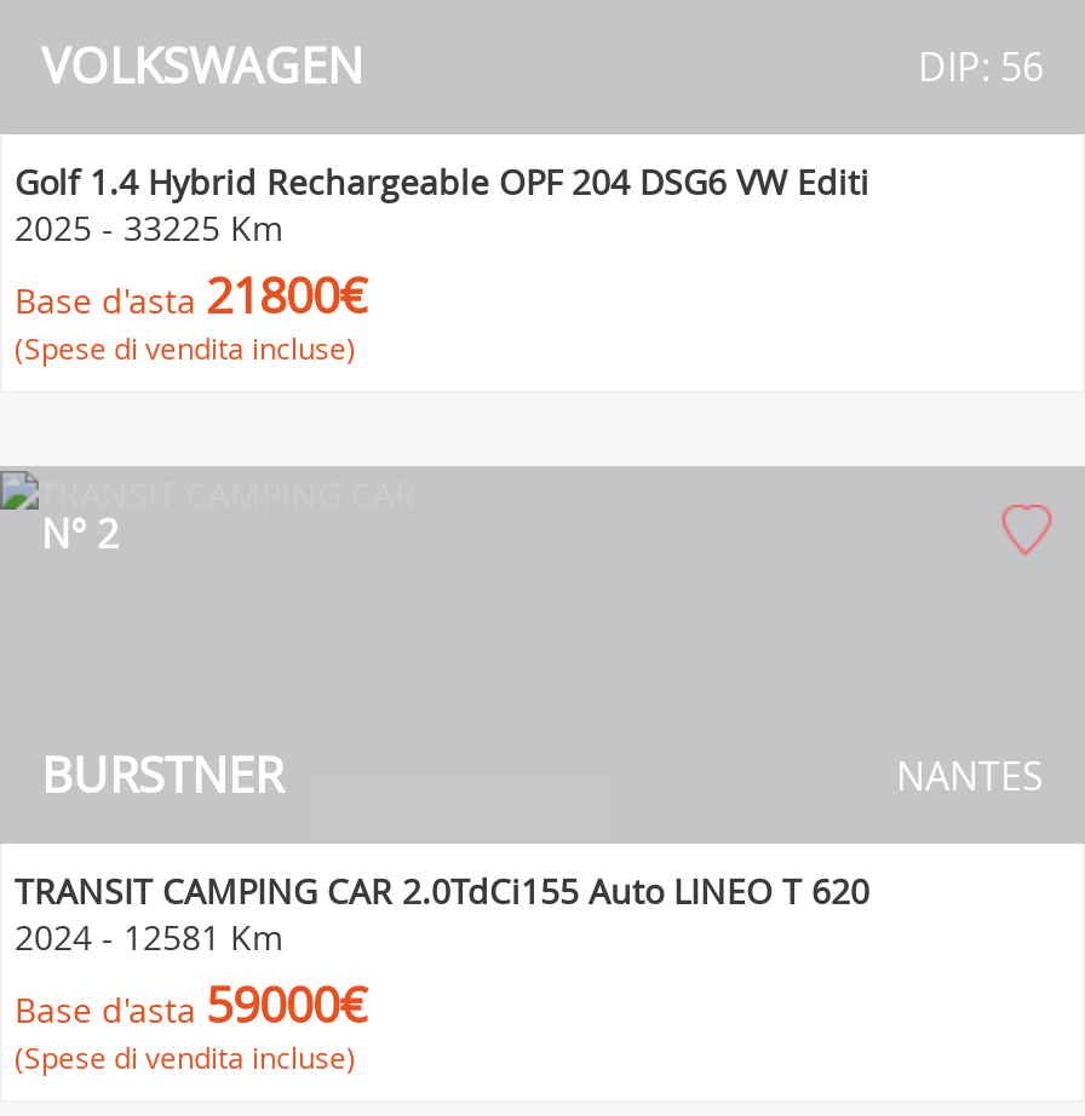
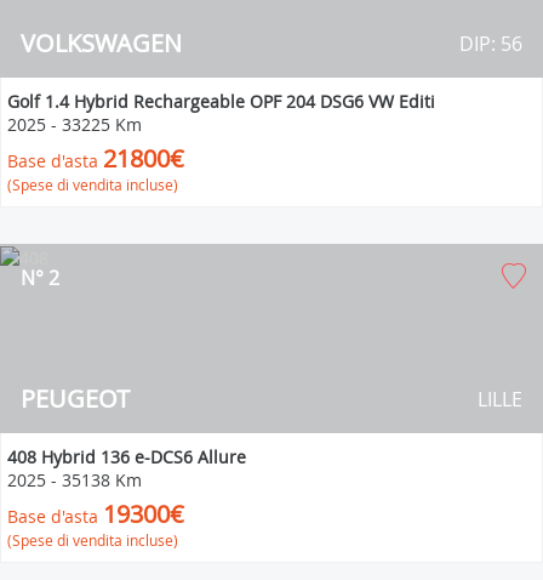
[41,742,283,807] BURSTNER -> [21,382,130,415] PEUGEOT
[896,749,1044,803] NANTES -> [478,386,522,413] LILLE
[15,868,869,1037] TRANSIT CAMPING CAR 2.0TdCi155 Auto LINEO T 620 | 2024 - 12581 Km | Base d'asta 59000€ -> [7,445,246,530] 408 Hybrid 136 e-DCS6 Allure | 2025 - 35138 Km | Base d'asta 19300€

